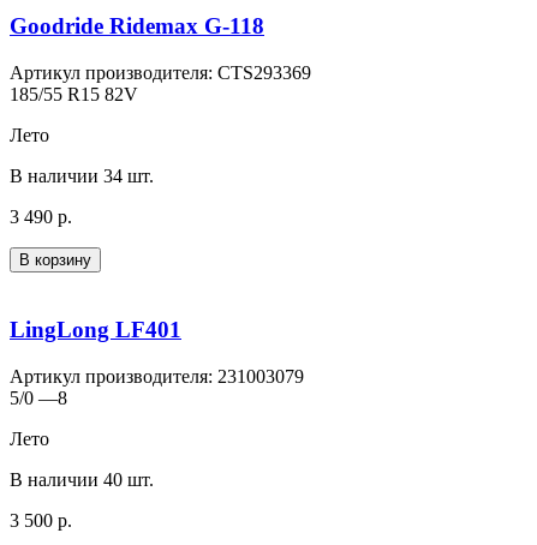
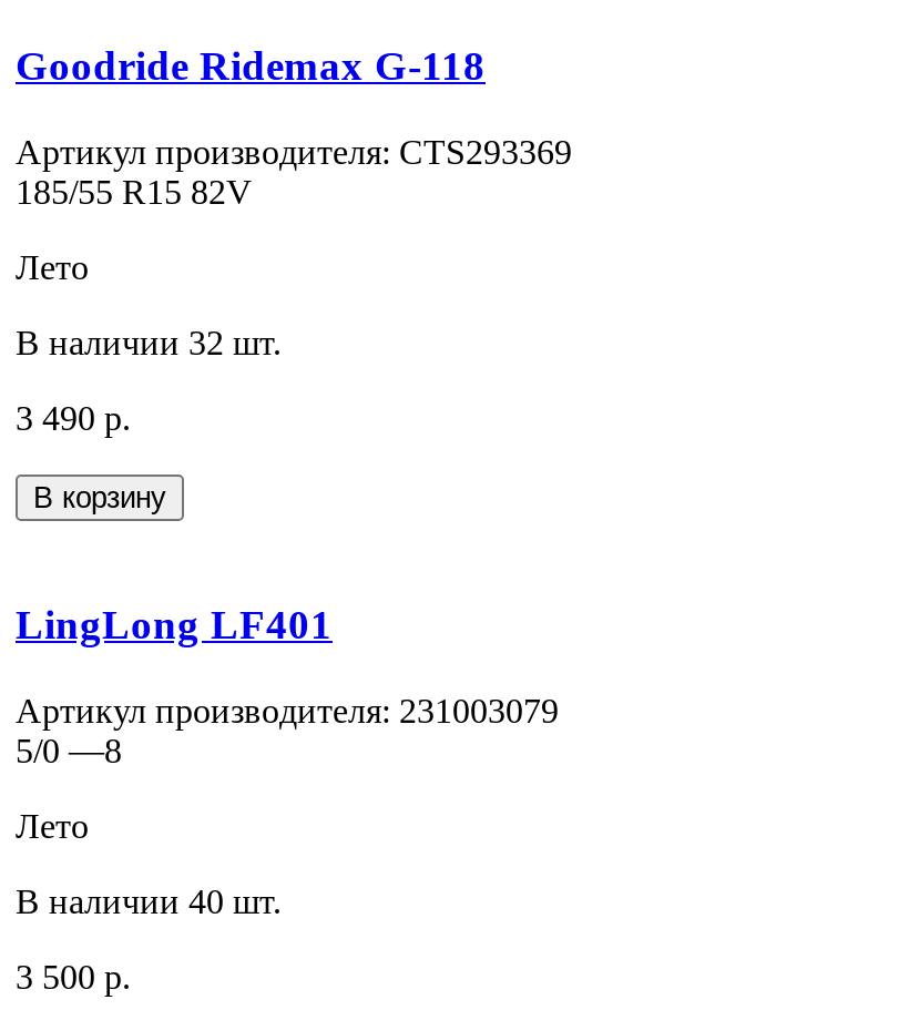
[10,166,154,186] В наличии 34 шт. -> [16,323,282,361] В наличии 32 шт.

